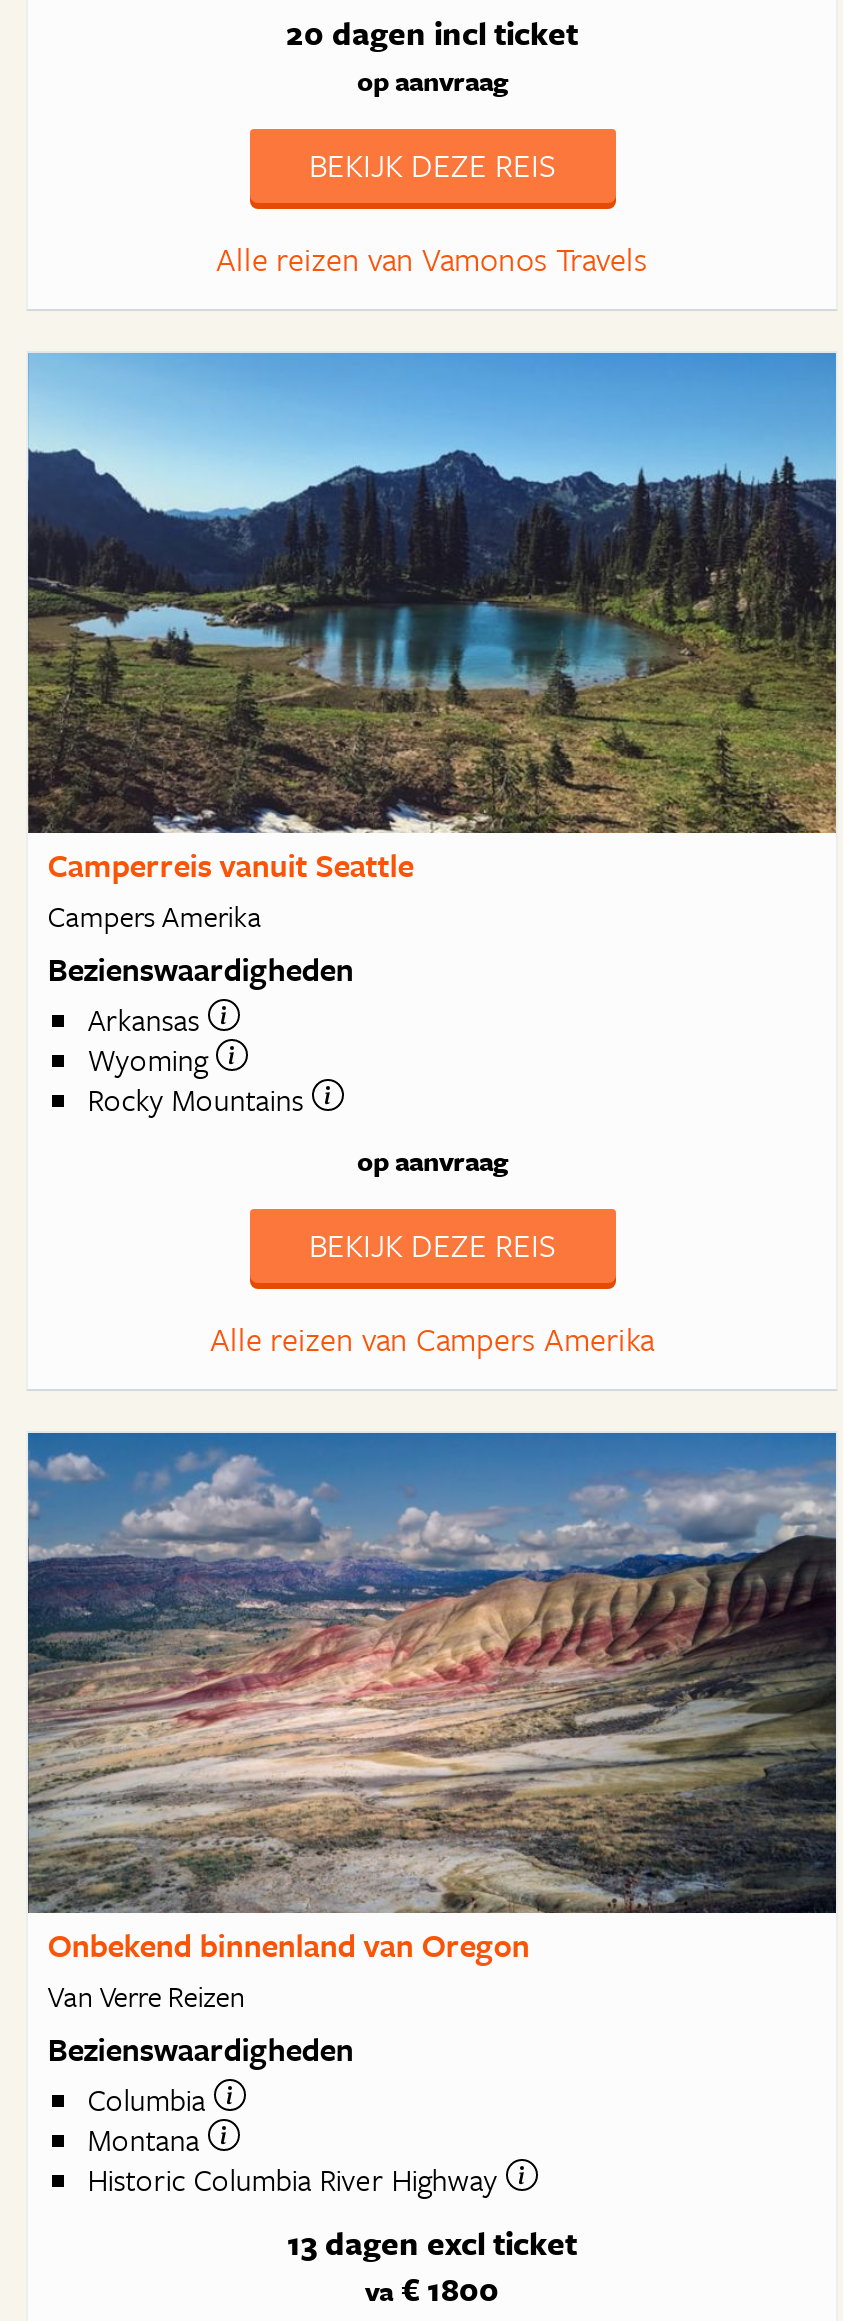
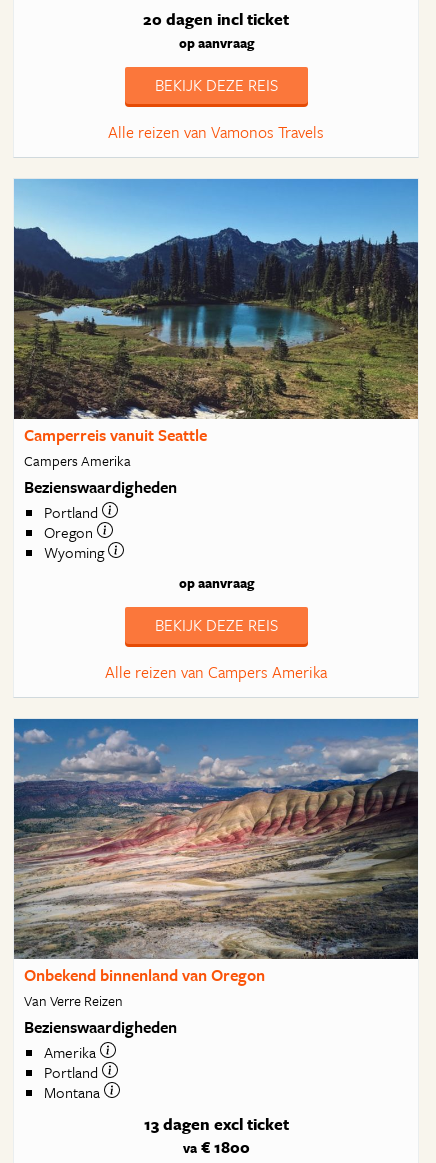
[88,998,208,1042] Arkansas -> [44,501,102,543] Portland | Oregon
moved [88,1038,216,1082] -> [44,541,108,563]: Wyoming
[88,1078,312,1122] Rocky Mountains -> none
[88,2078,214,2122] Columbia -> [44,1041,102,1083] Amerika | Portland
moved [88,2118,208,2162] -> [44,1081,104,1103]: Montana
[88,2158,506,2202] Historic Columbia River Highway -> none

